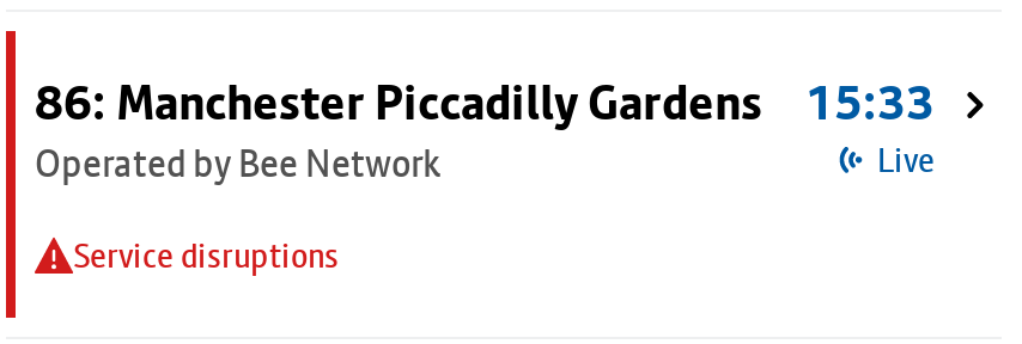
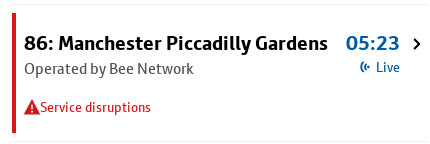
[35,74,935,131] 86: Manchester Piccadilly Gardens 15:33 -> [24,31,400,55] 86: Manchester Piccadilly Gardens 05:23

